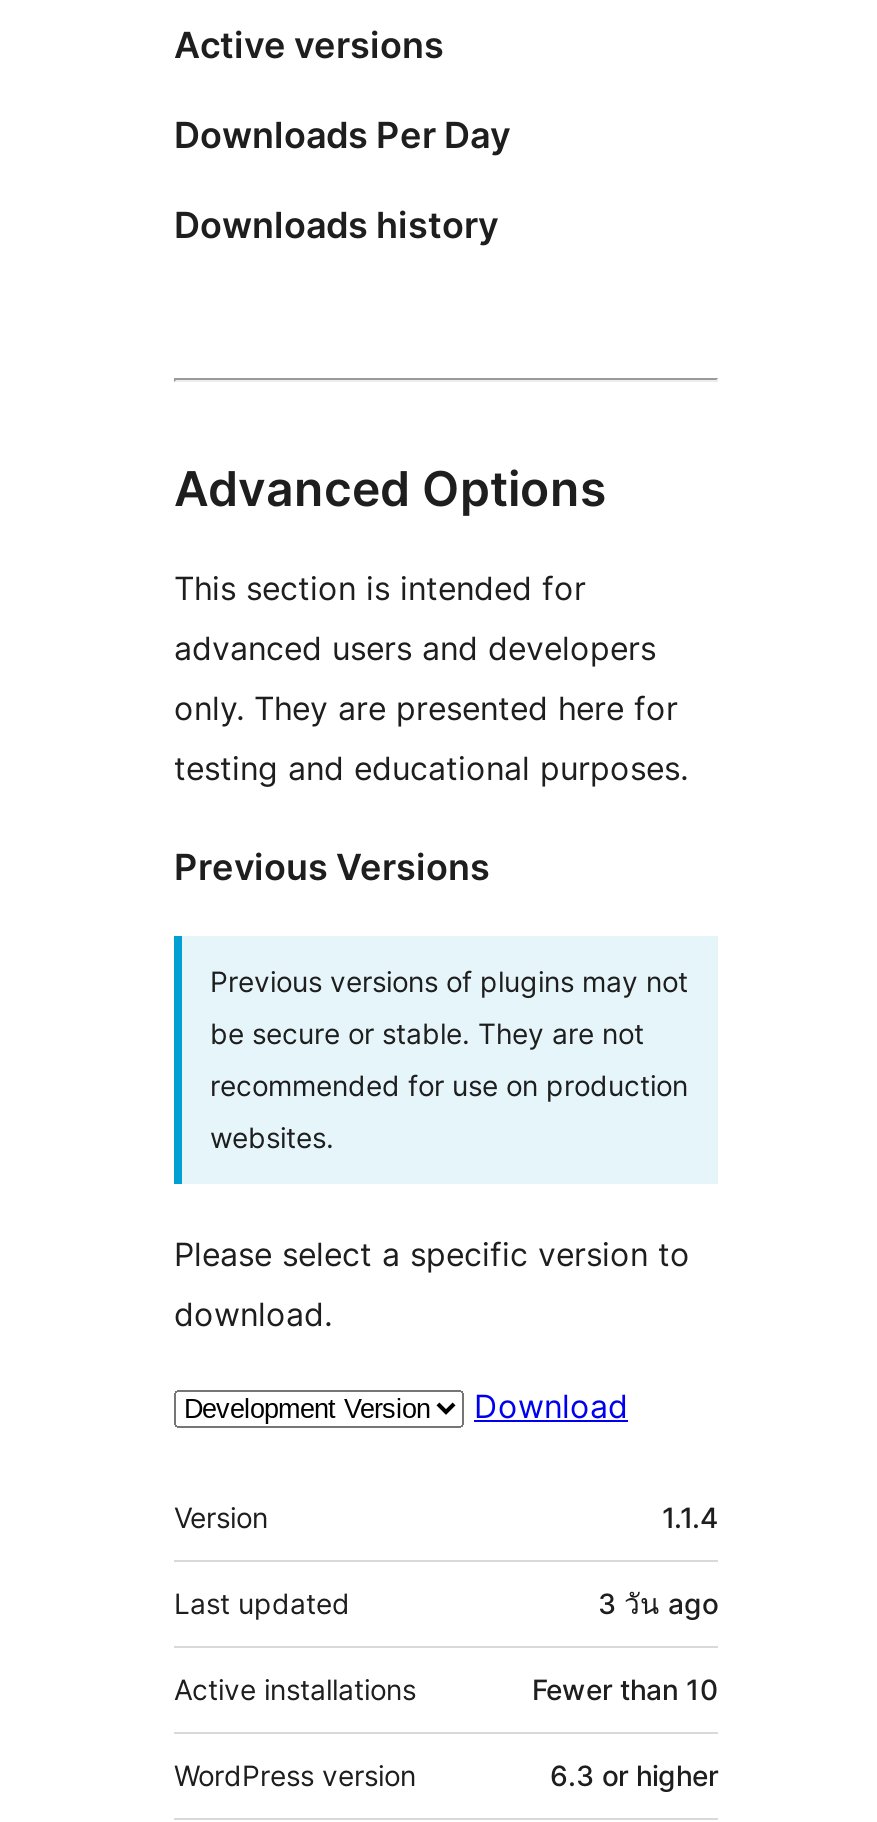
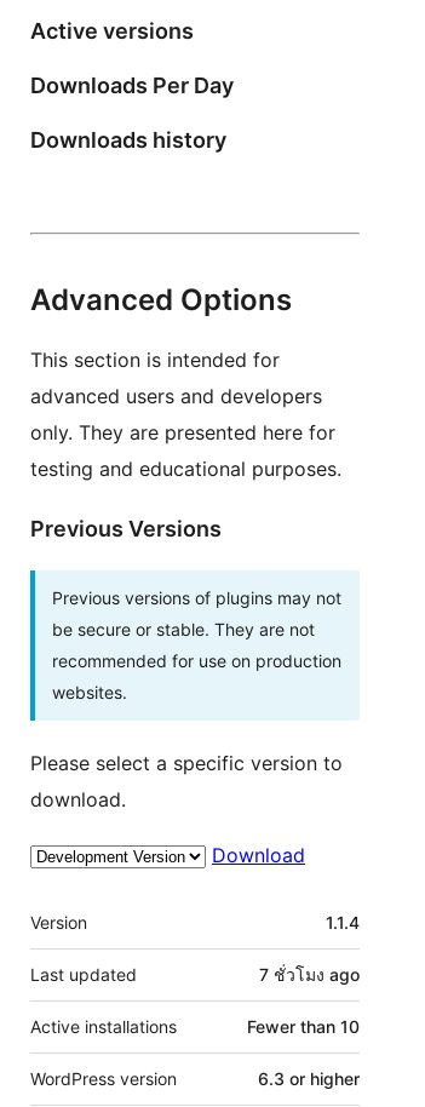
[598,1585,718,1619] 3 วันago -> [259,963,360,984] 7 ชั่วโมงago

